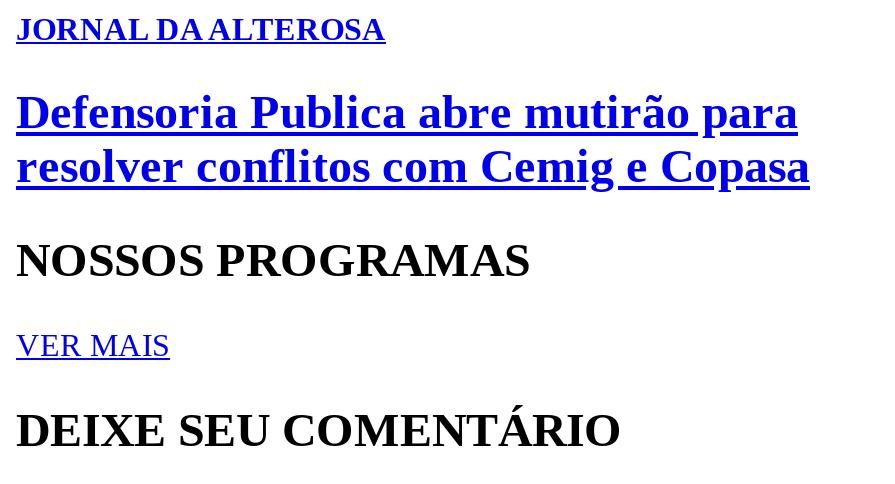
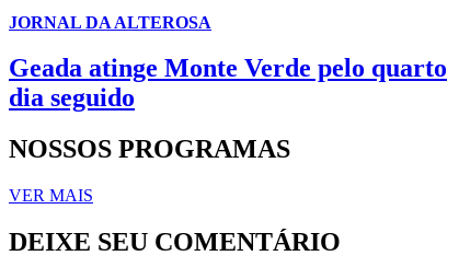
[16,87,810,193] Defensoria Publica abre mutirão para | resolver conflitos com Cemig e Copasa -> [9,54,447,112] Geada atinge Monte Verde pelo quarto | dia seguido

